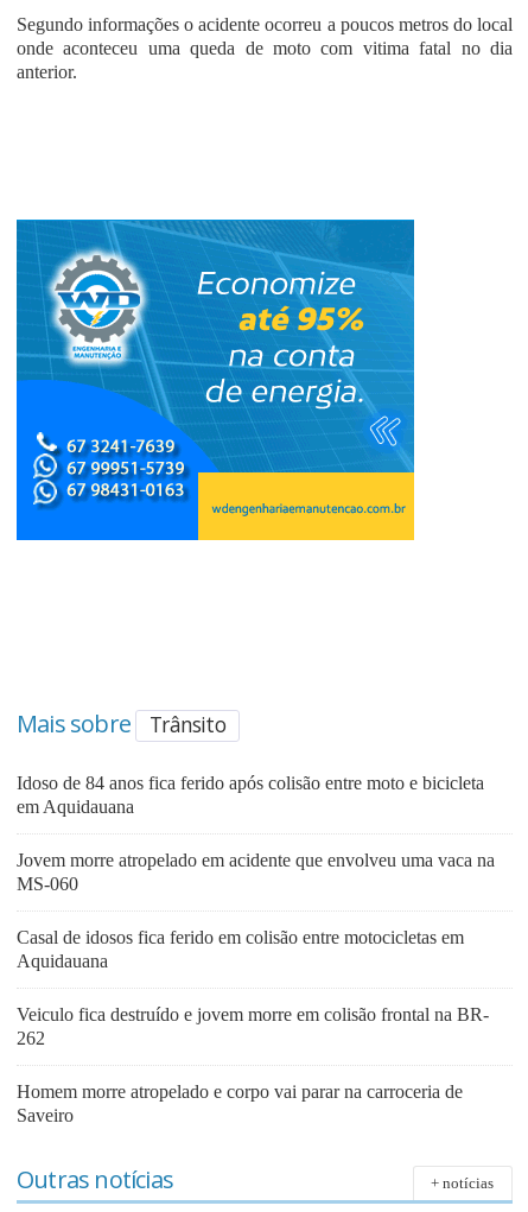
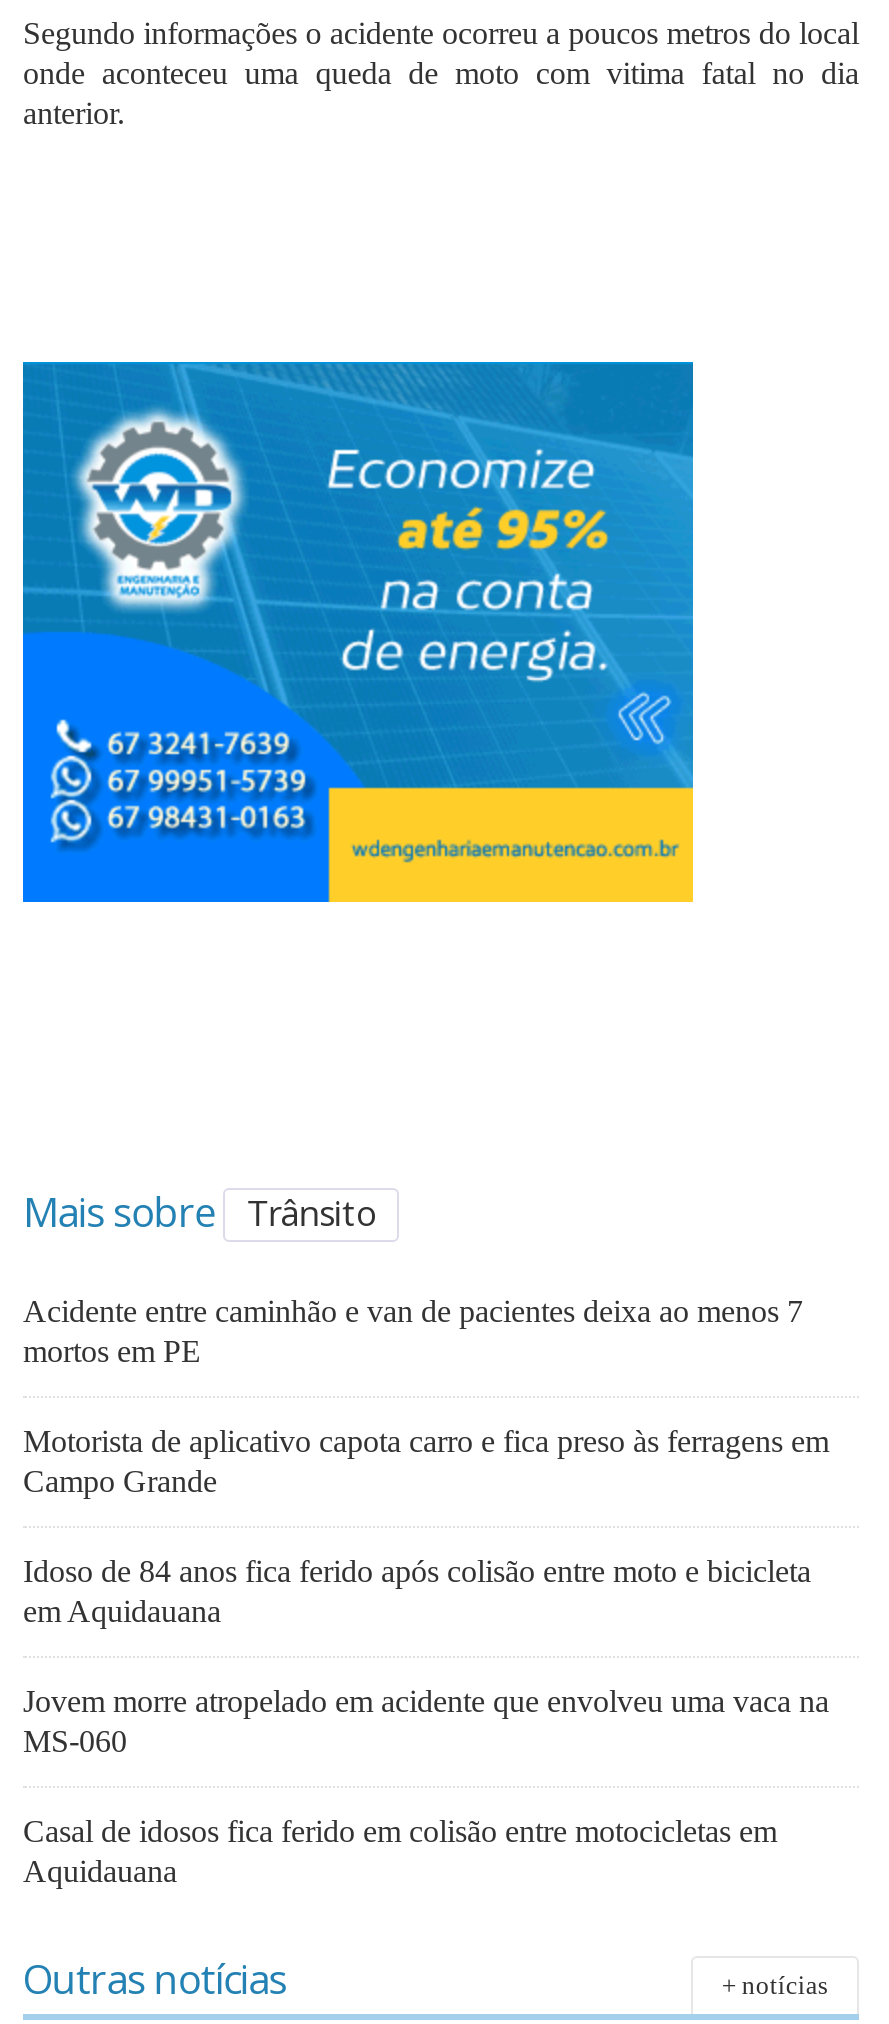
none -> [23,1294,829,1498] Acidente entre caminhão e van de pacientes deixa ao menos 7 | mortos em PE | Motorista de aplicativo capota carro e fica preso às ferragens em | Campo Grande
moved [17,773,495,971] -> [23,1554,829,1888]: Idoso de 84 anos fica ferido após colisão entre moto e bicicleta | em Aquidauana | Jovem morre atropelado em acidente que envolveu uma vaca na | MS-060 | Casal de idosos fica ferido em colisão entre motocicletas em | Aquidauana
[17,1004,489,1125] Veiculo fica destruído e jovem morre em colisão frontal na BR- | 262 | Homem morre atropelado e corpo vai parar na carroceria de | Saveiro -> none

